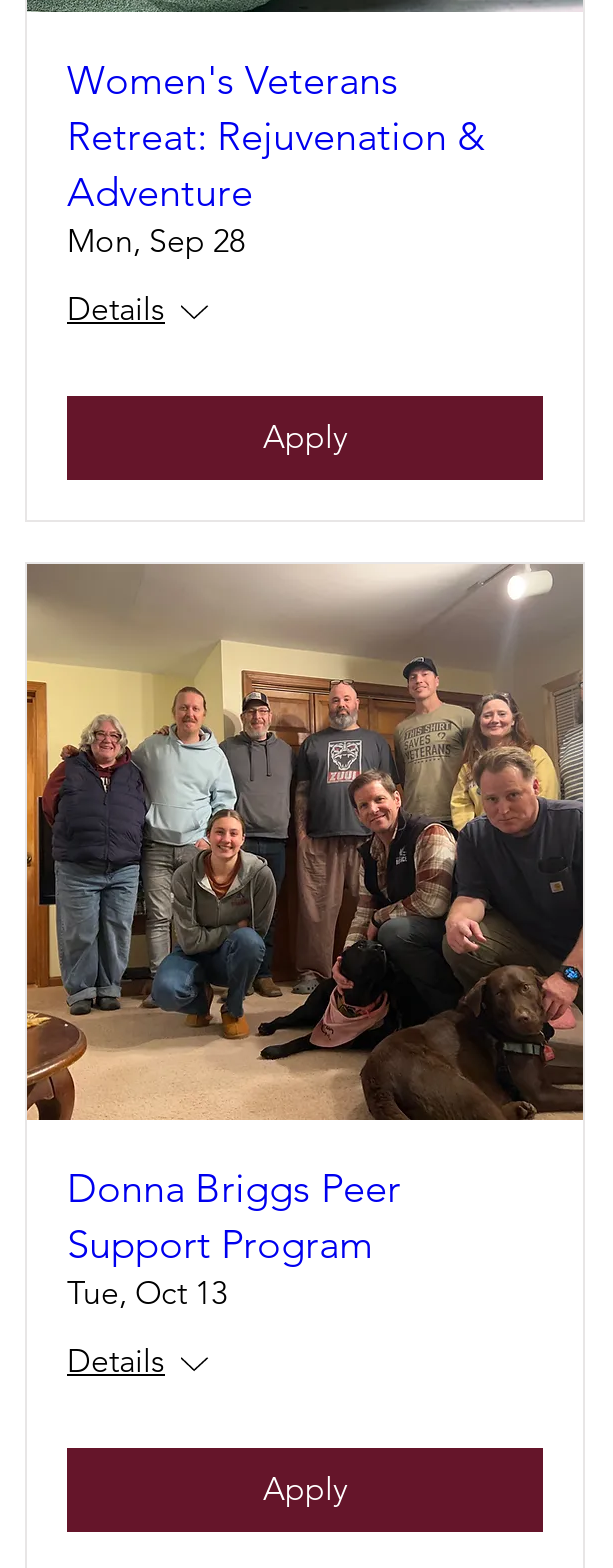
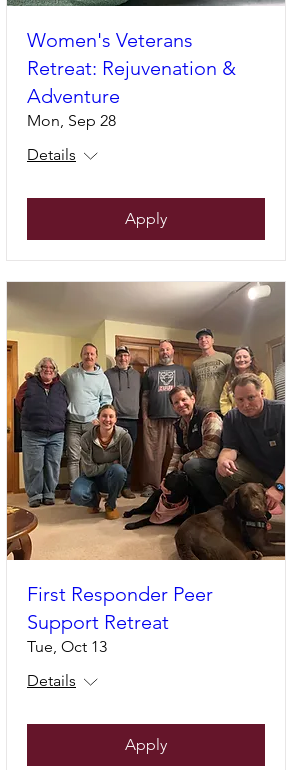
[67,1164,401,1212] Donna Briggs Peer -> [27,582,213,606] First Responder Peer
[67,1220,373,1268] Support Program -> [27,610,169,634] Support Retreat

